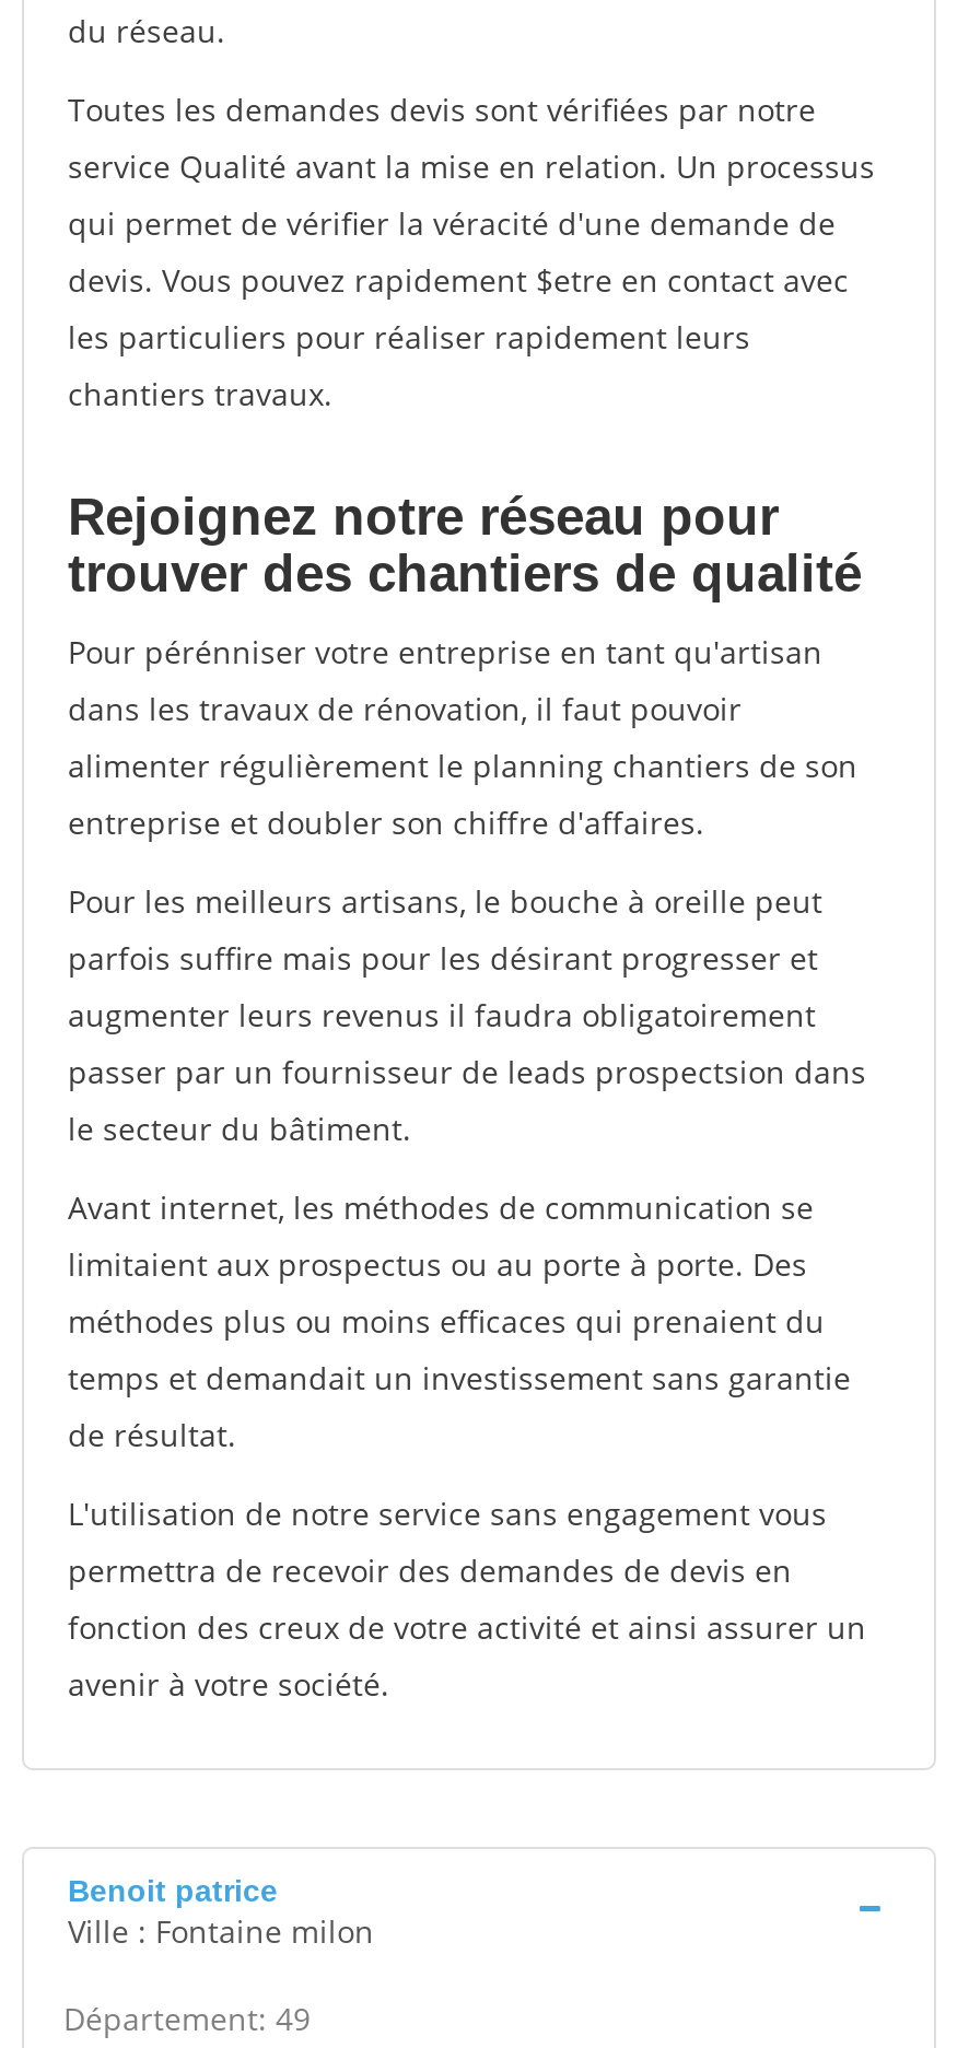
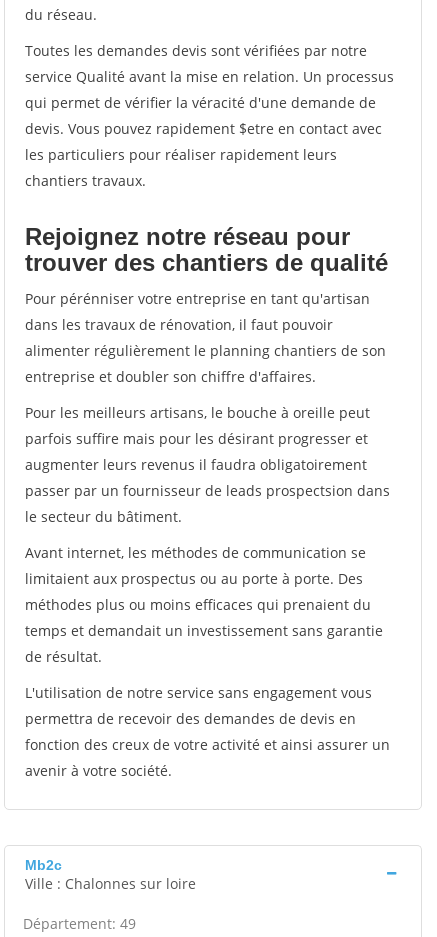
[68,1873,374,1952] Benoit patrice | Ville : Fontaine milon -> [25,857,196,893] Mb2c | Ville : Chalonnes sur loire

